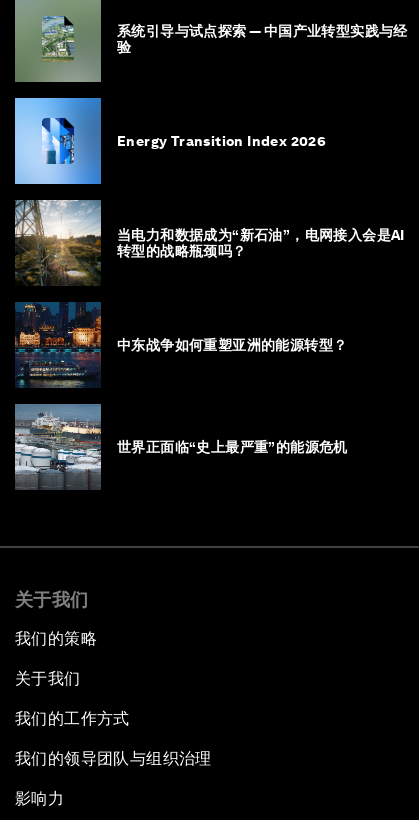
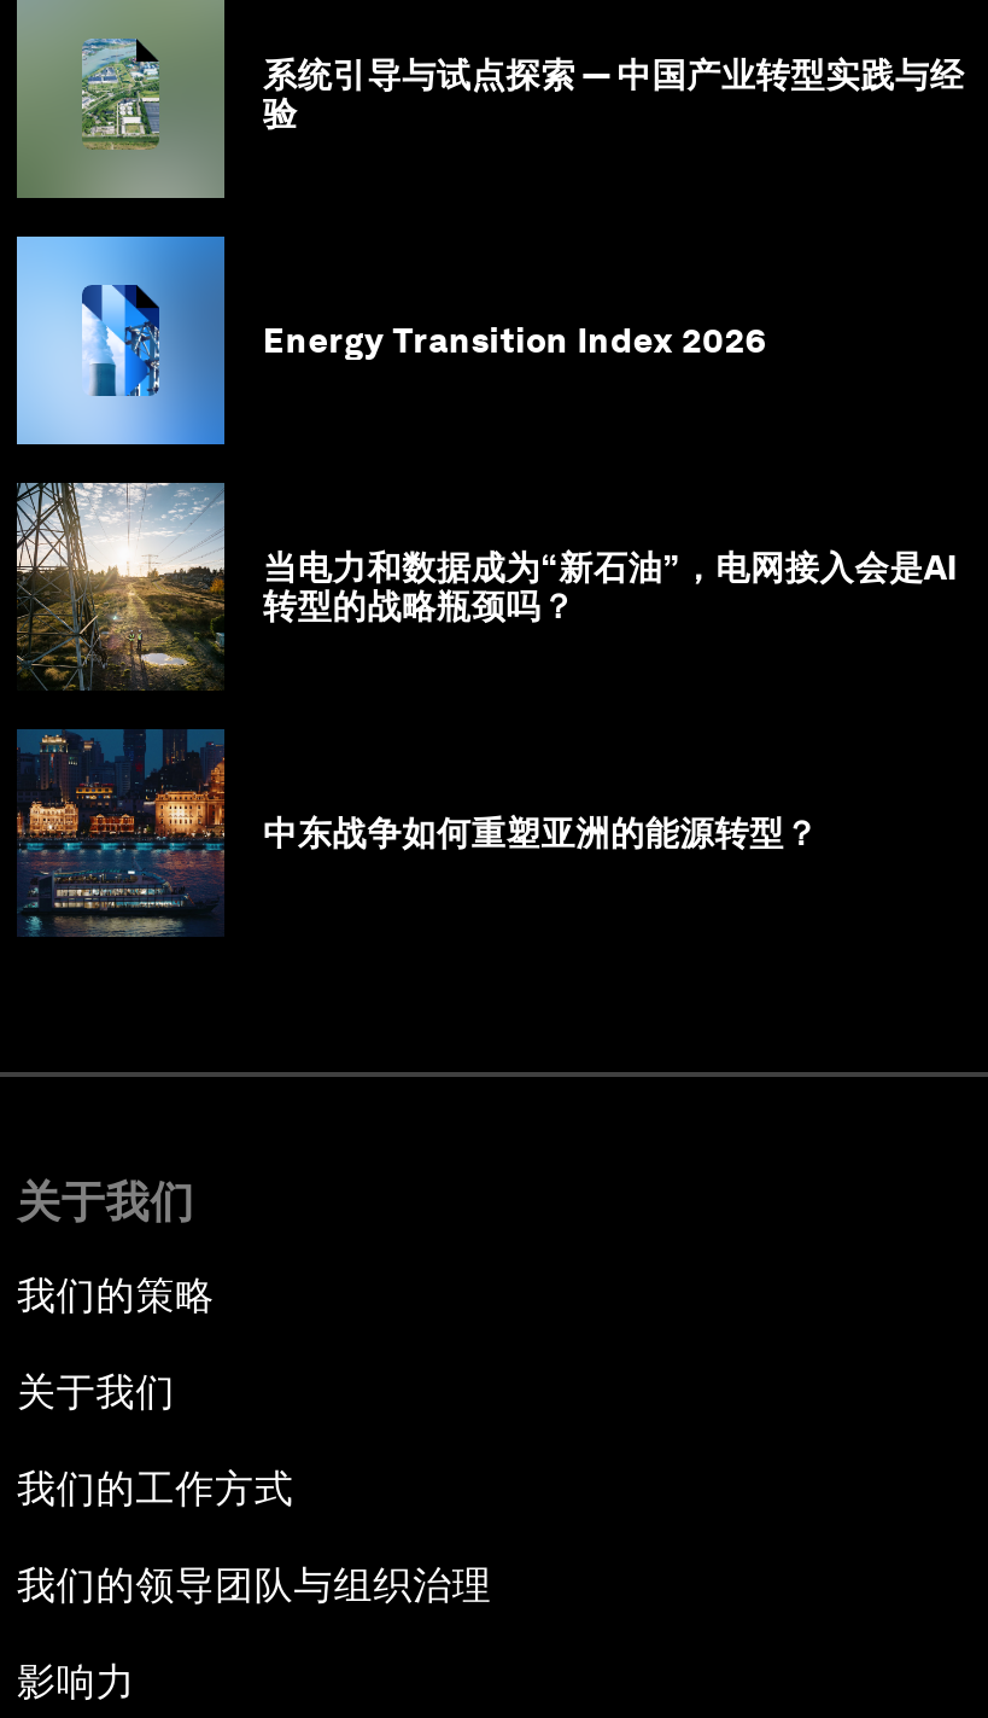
[14,404,348,490] [image] | 世界正面临“史上最严重”的能源危机 -> none

